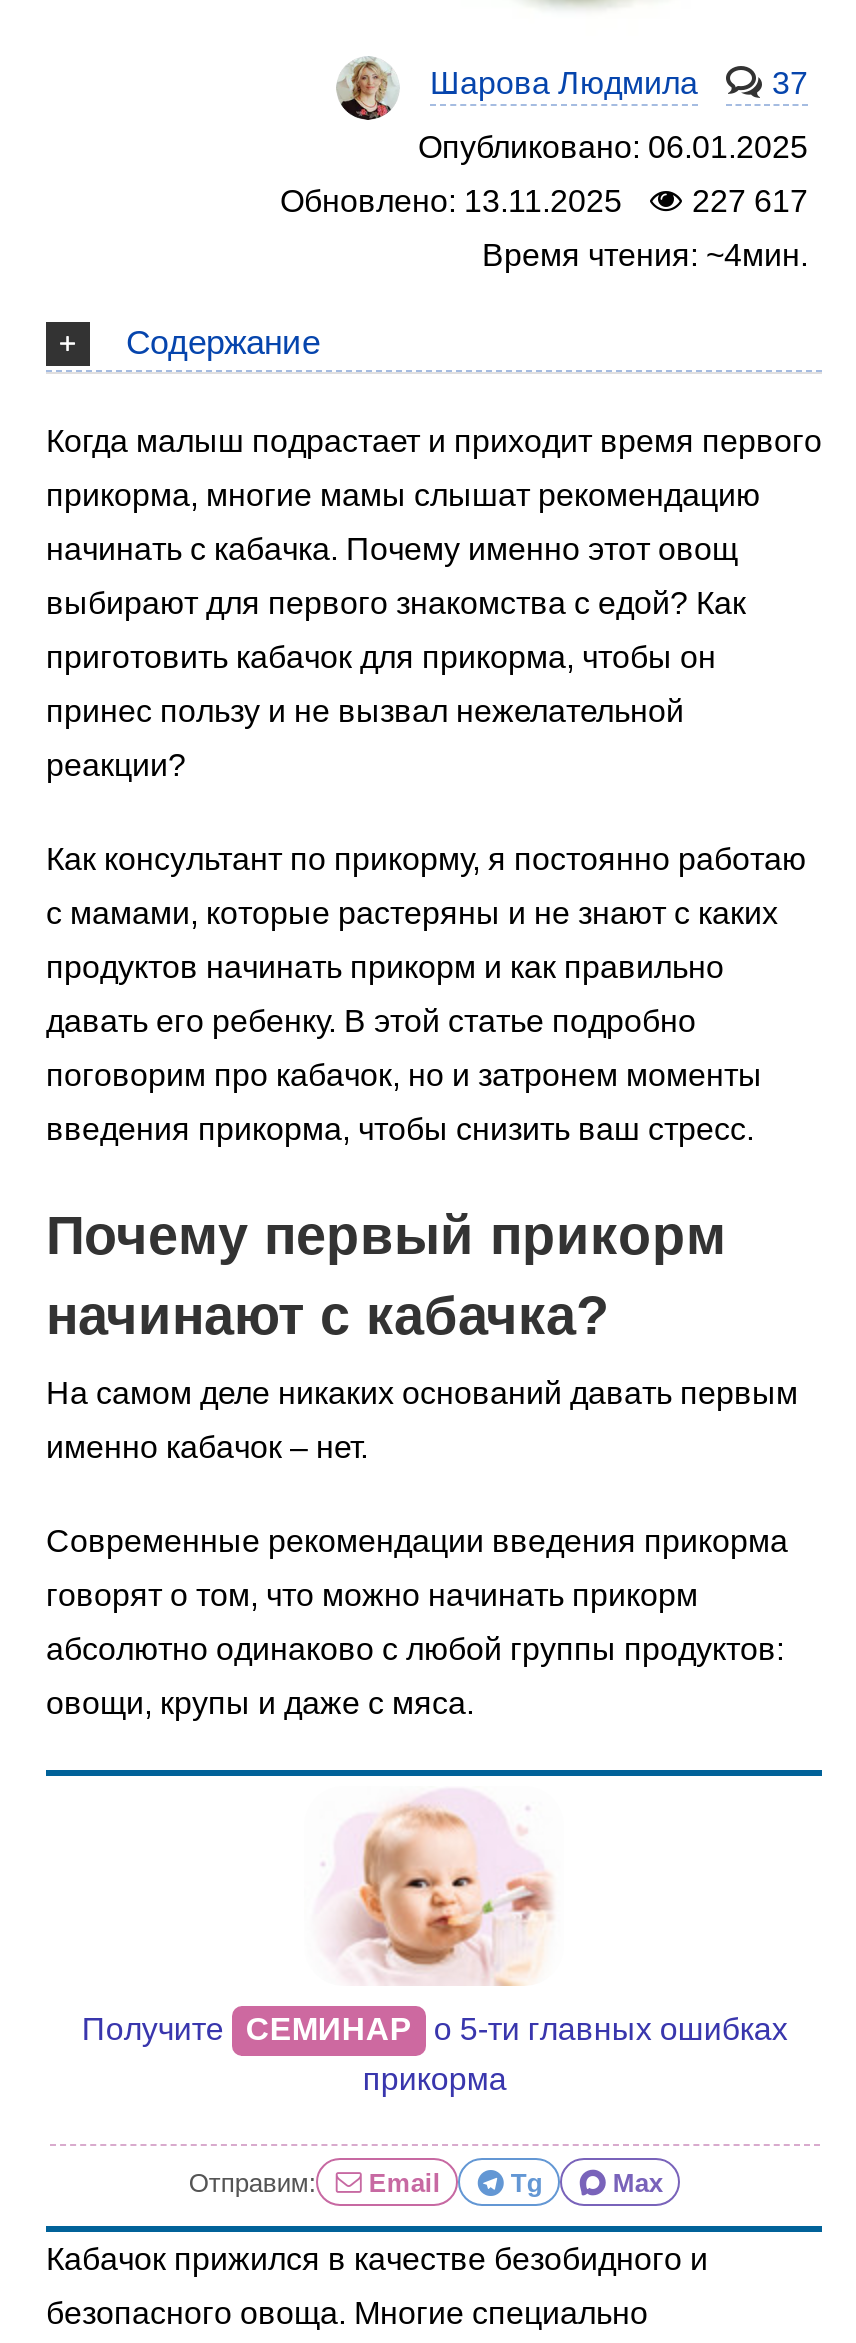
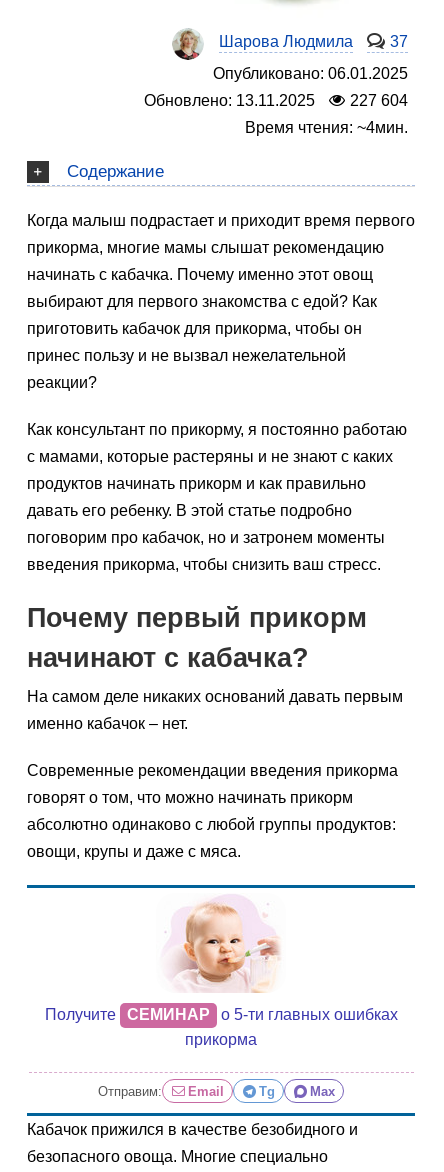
[692,184,808,218] 227 617 -> [350,92,408,109] 227 604

